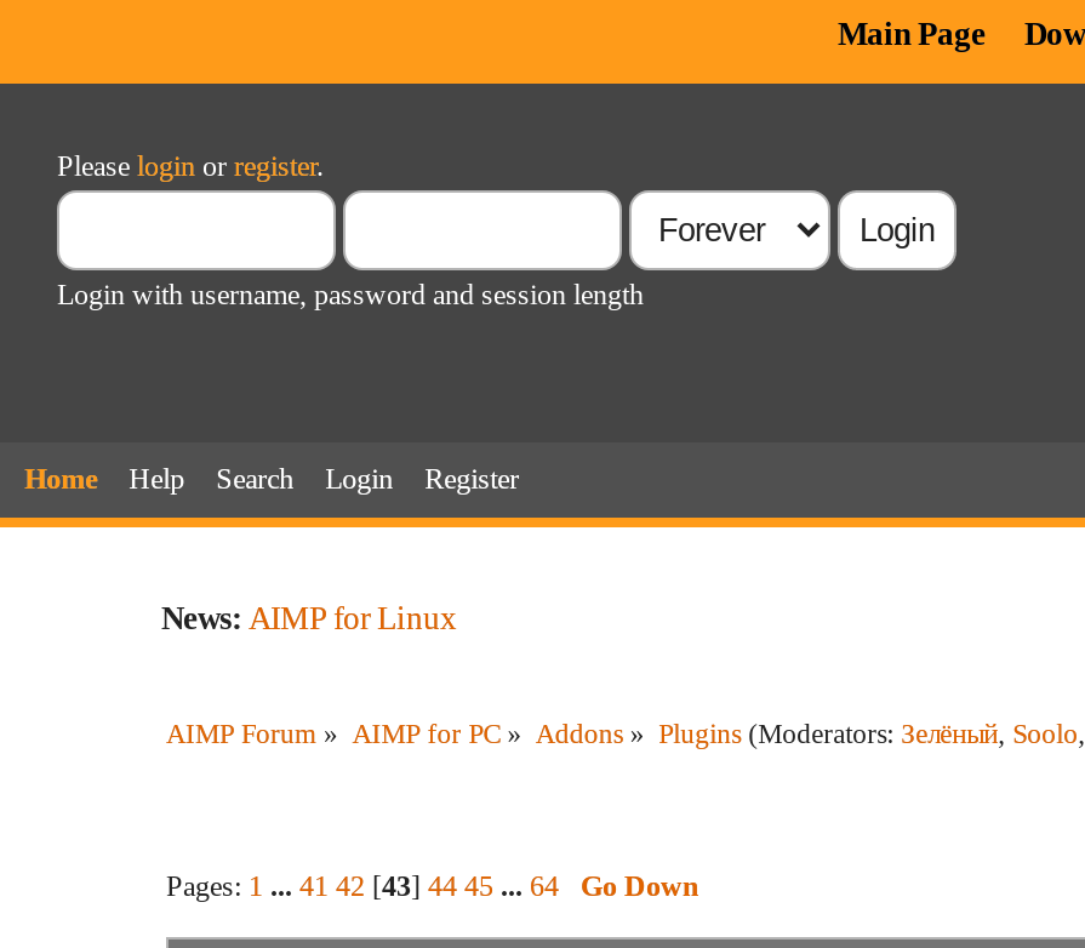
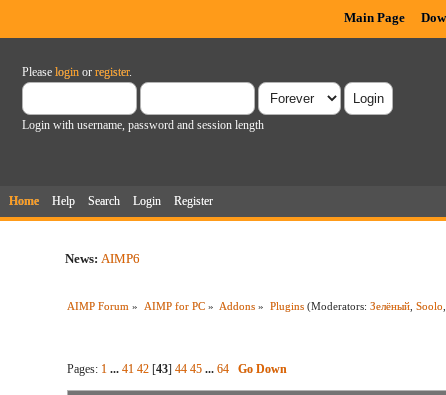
[161,600,457,636] News: AIMP for Linux -> [65,251,140,266] News: AIMP6

